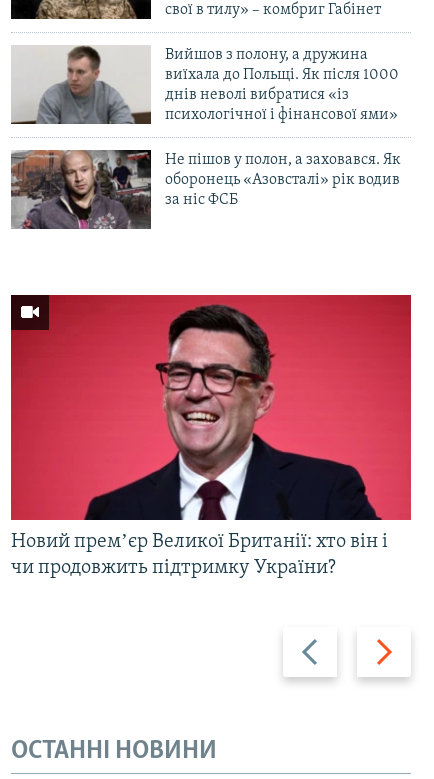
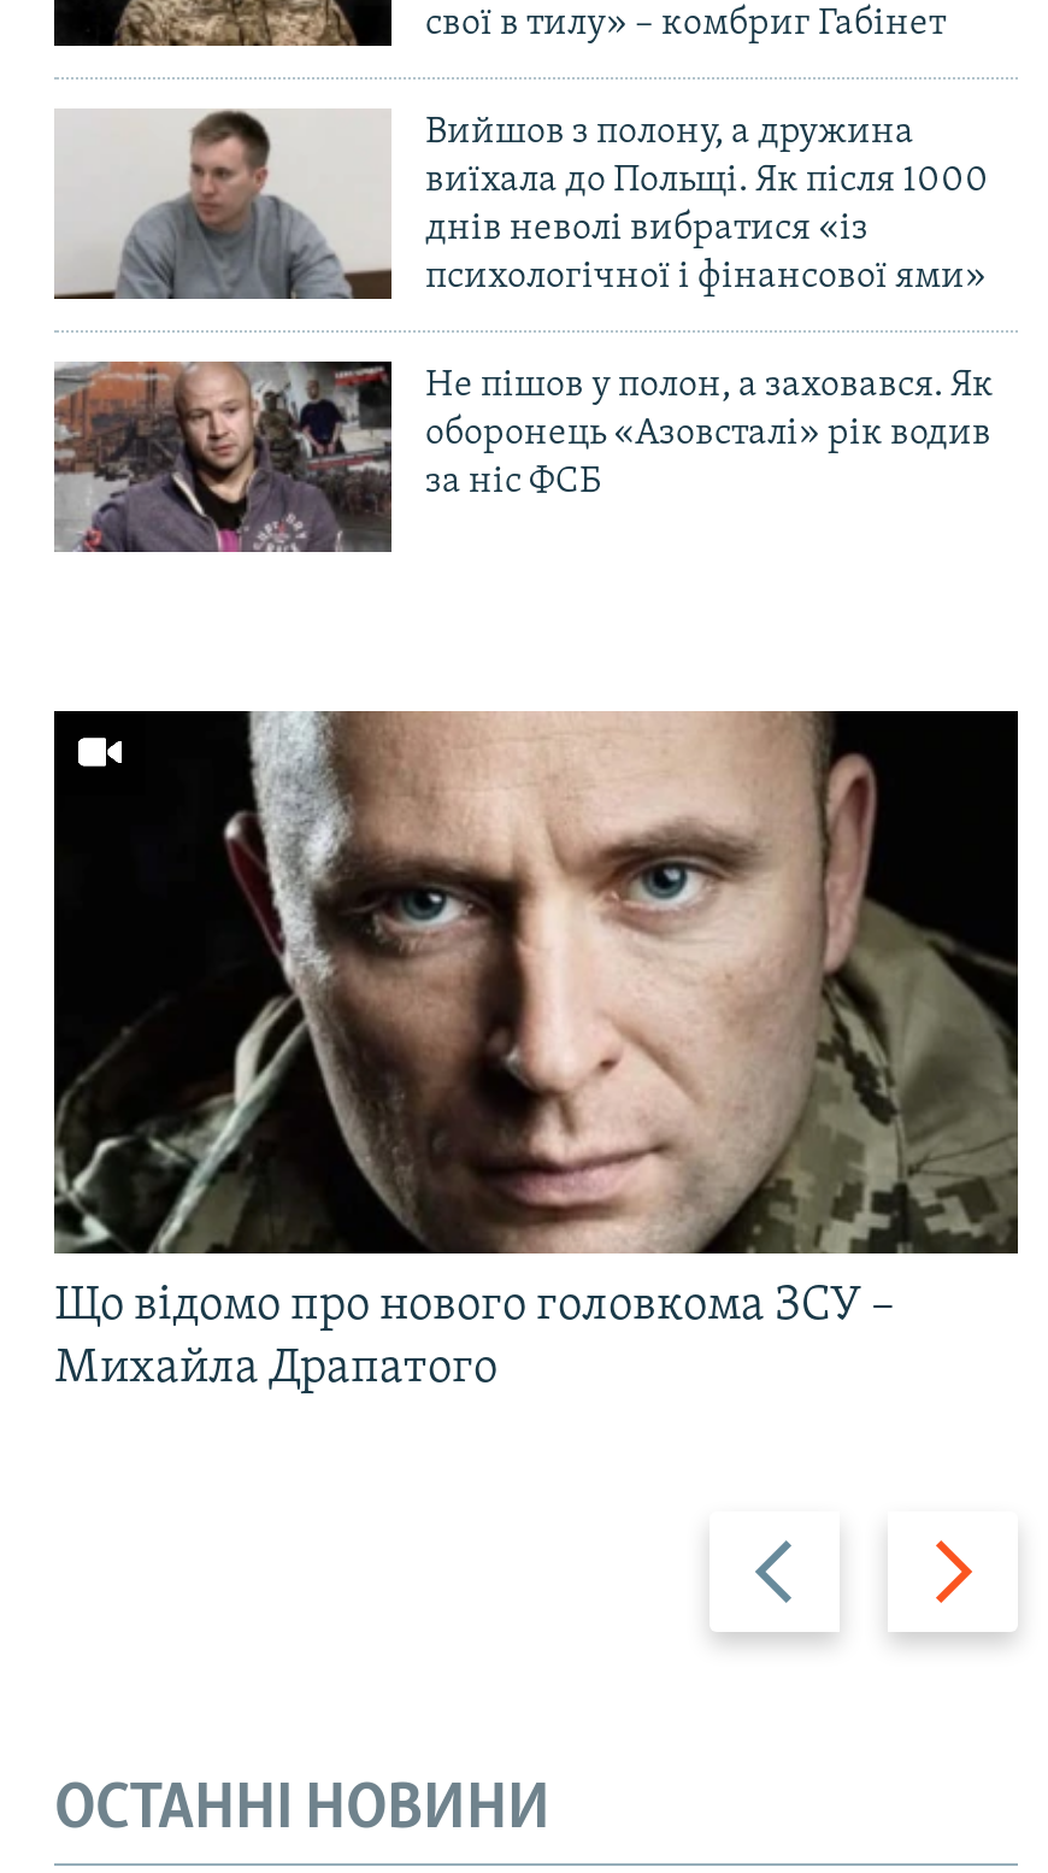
[10,294,412,578] [image] | Новий премʼєр Великої Британії: хто він і | чи продовжить підтримку України? -> [52,709,1020,1394] [image] | Що відомо про нового головкома ЗСУ – | Михайла Драпатого

